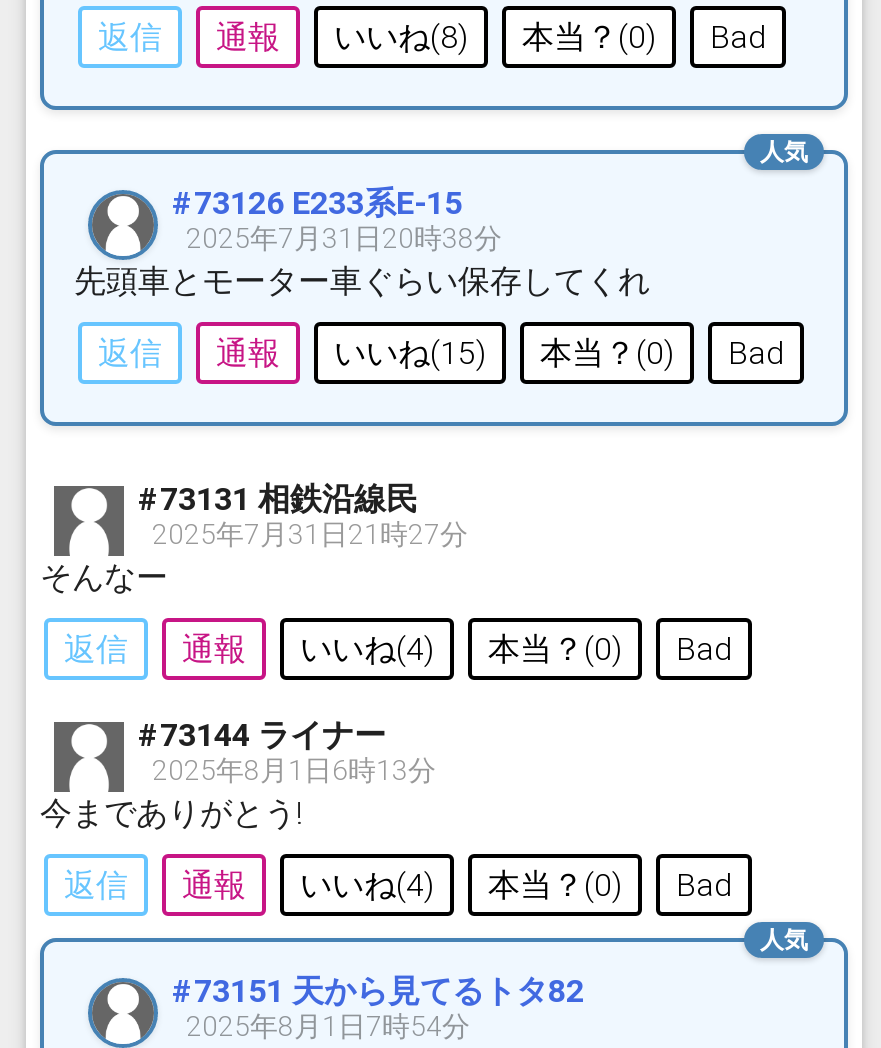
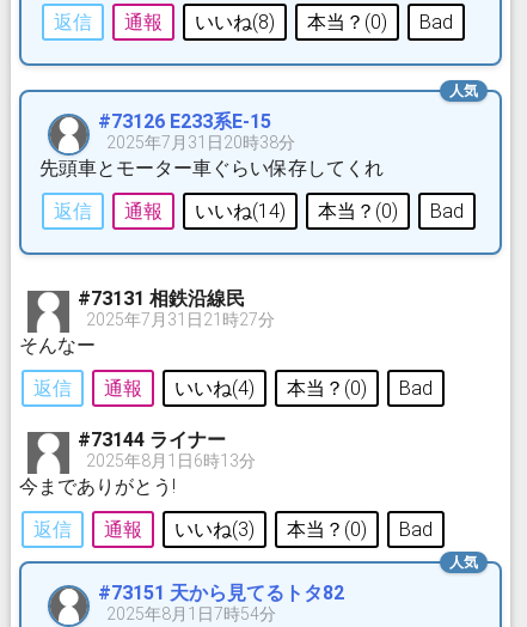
[98,334,784,372] 返信 通報 いいね(15) 本当？(0) Bad -> [54,200,464,223] 返信 通報 いいね(14) 本当？(0) Bad
[64,866,732,904] 返信 通報 いいね(4) 本当？(0) Bad -> [33,518,433,541] 返信 通報 いいね(3) 本当？(0) Bad

